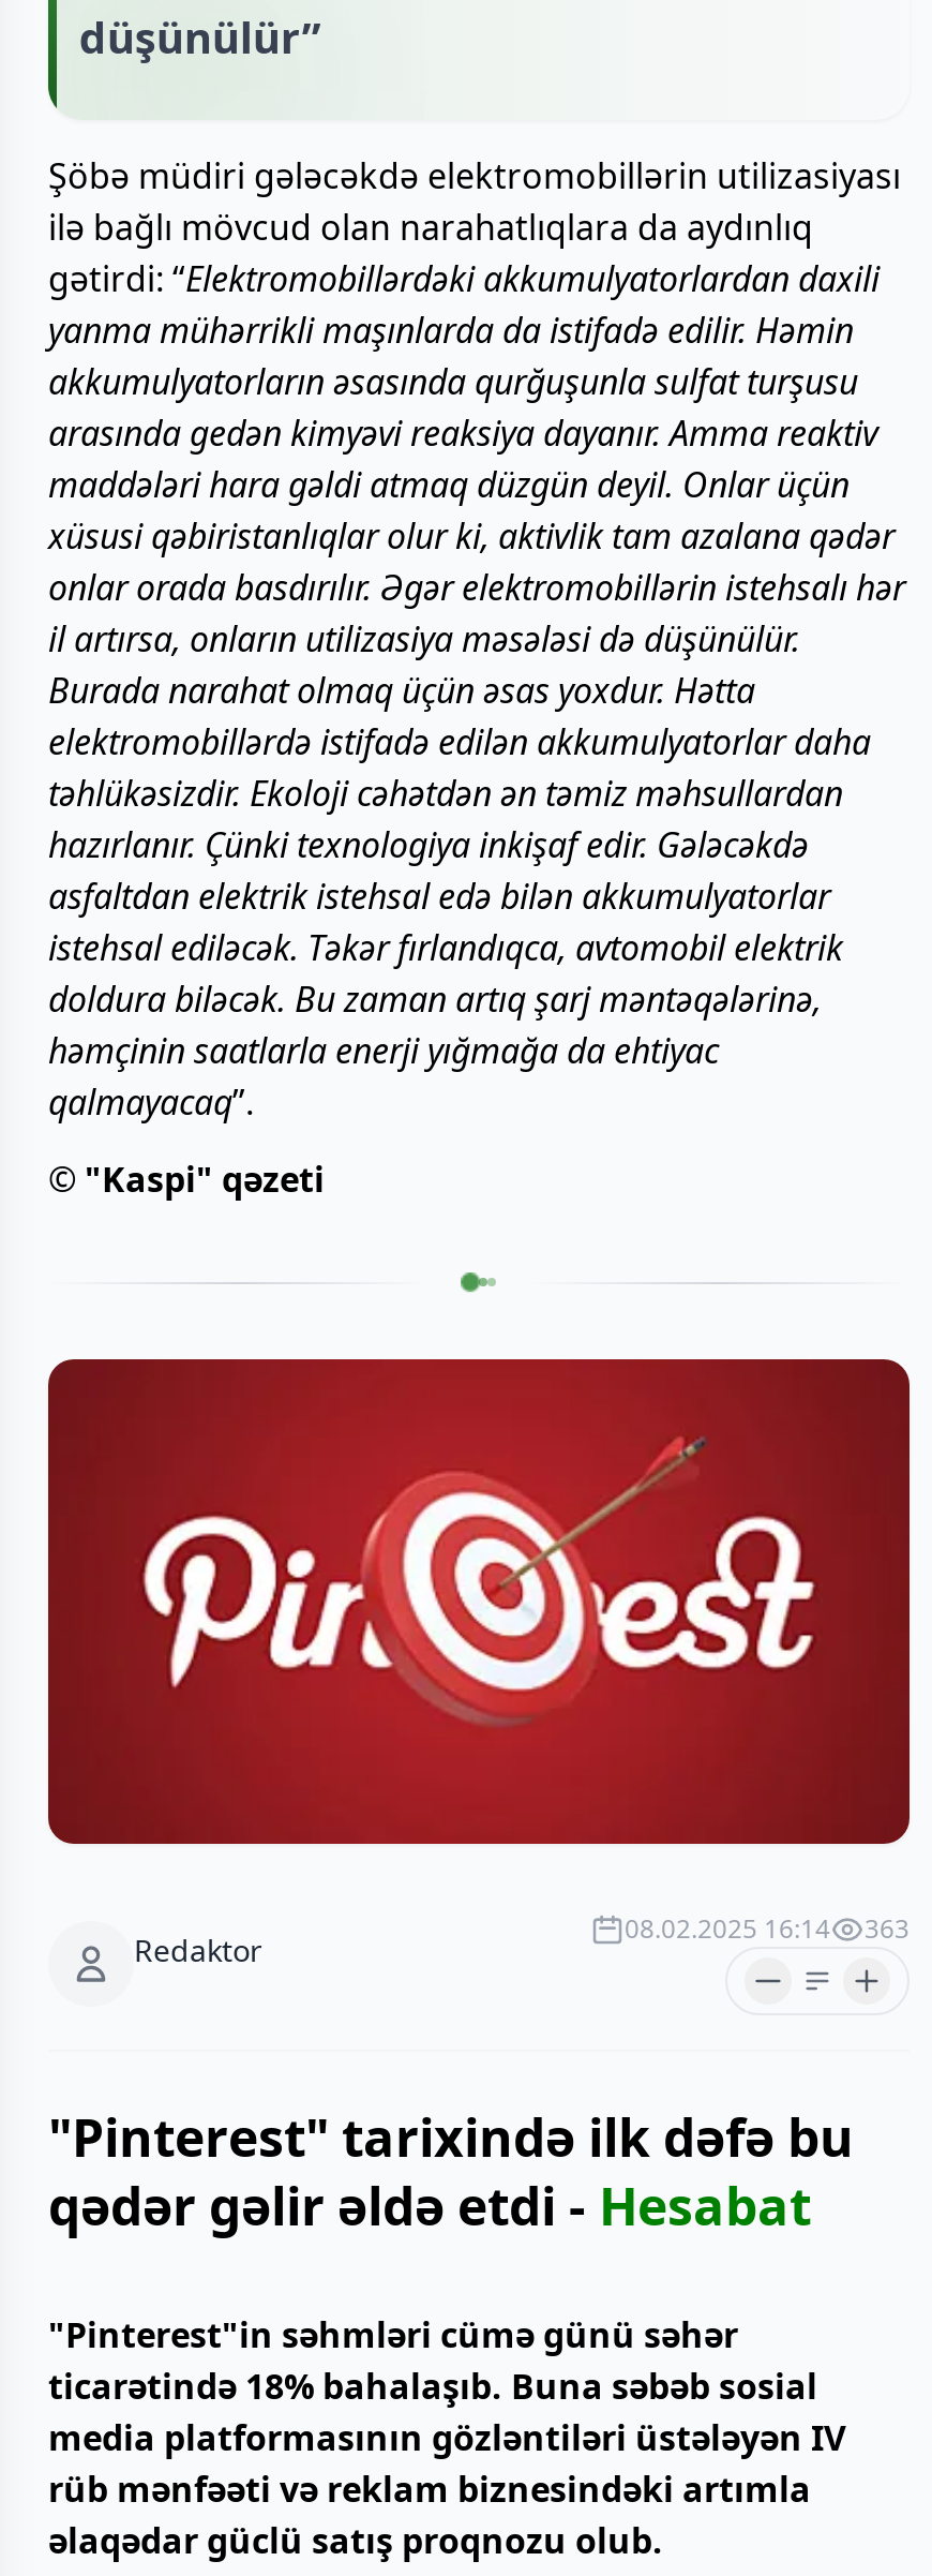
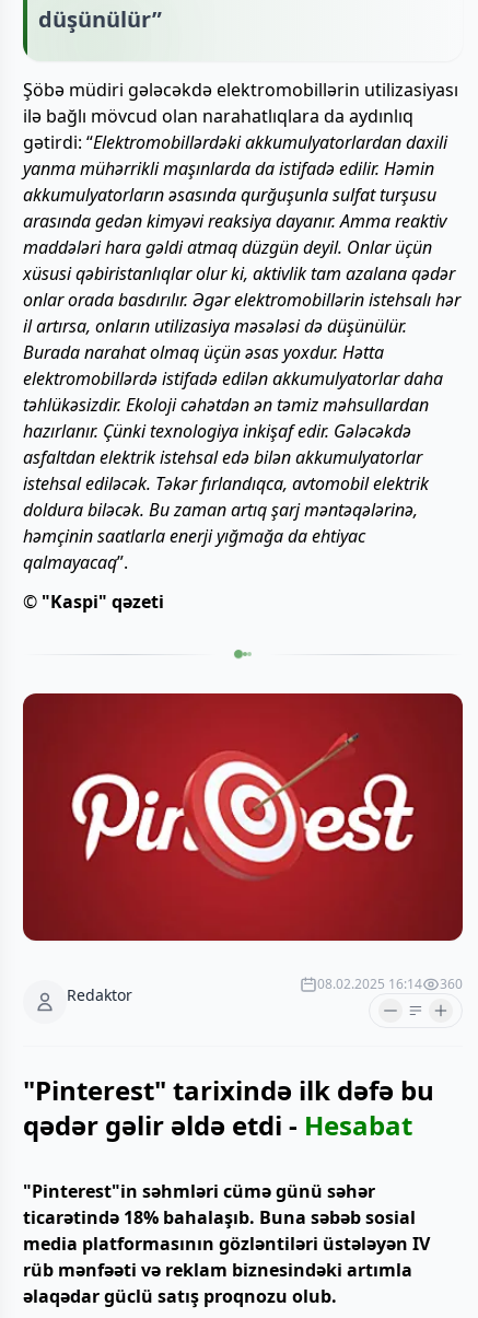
[625,1911,910,1947] 08.02.2025 16:14 363 -> [317,975,463,993] 08.02.2025 16:14 360

